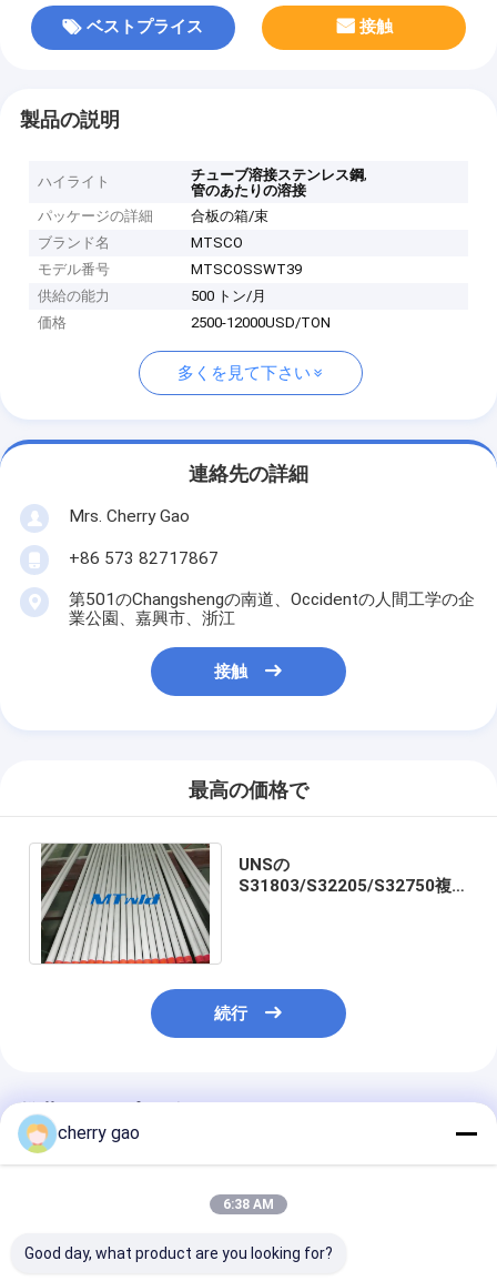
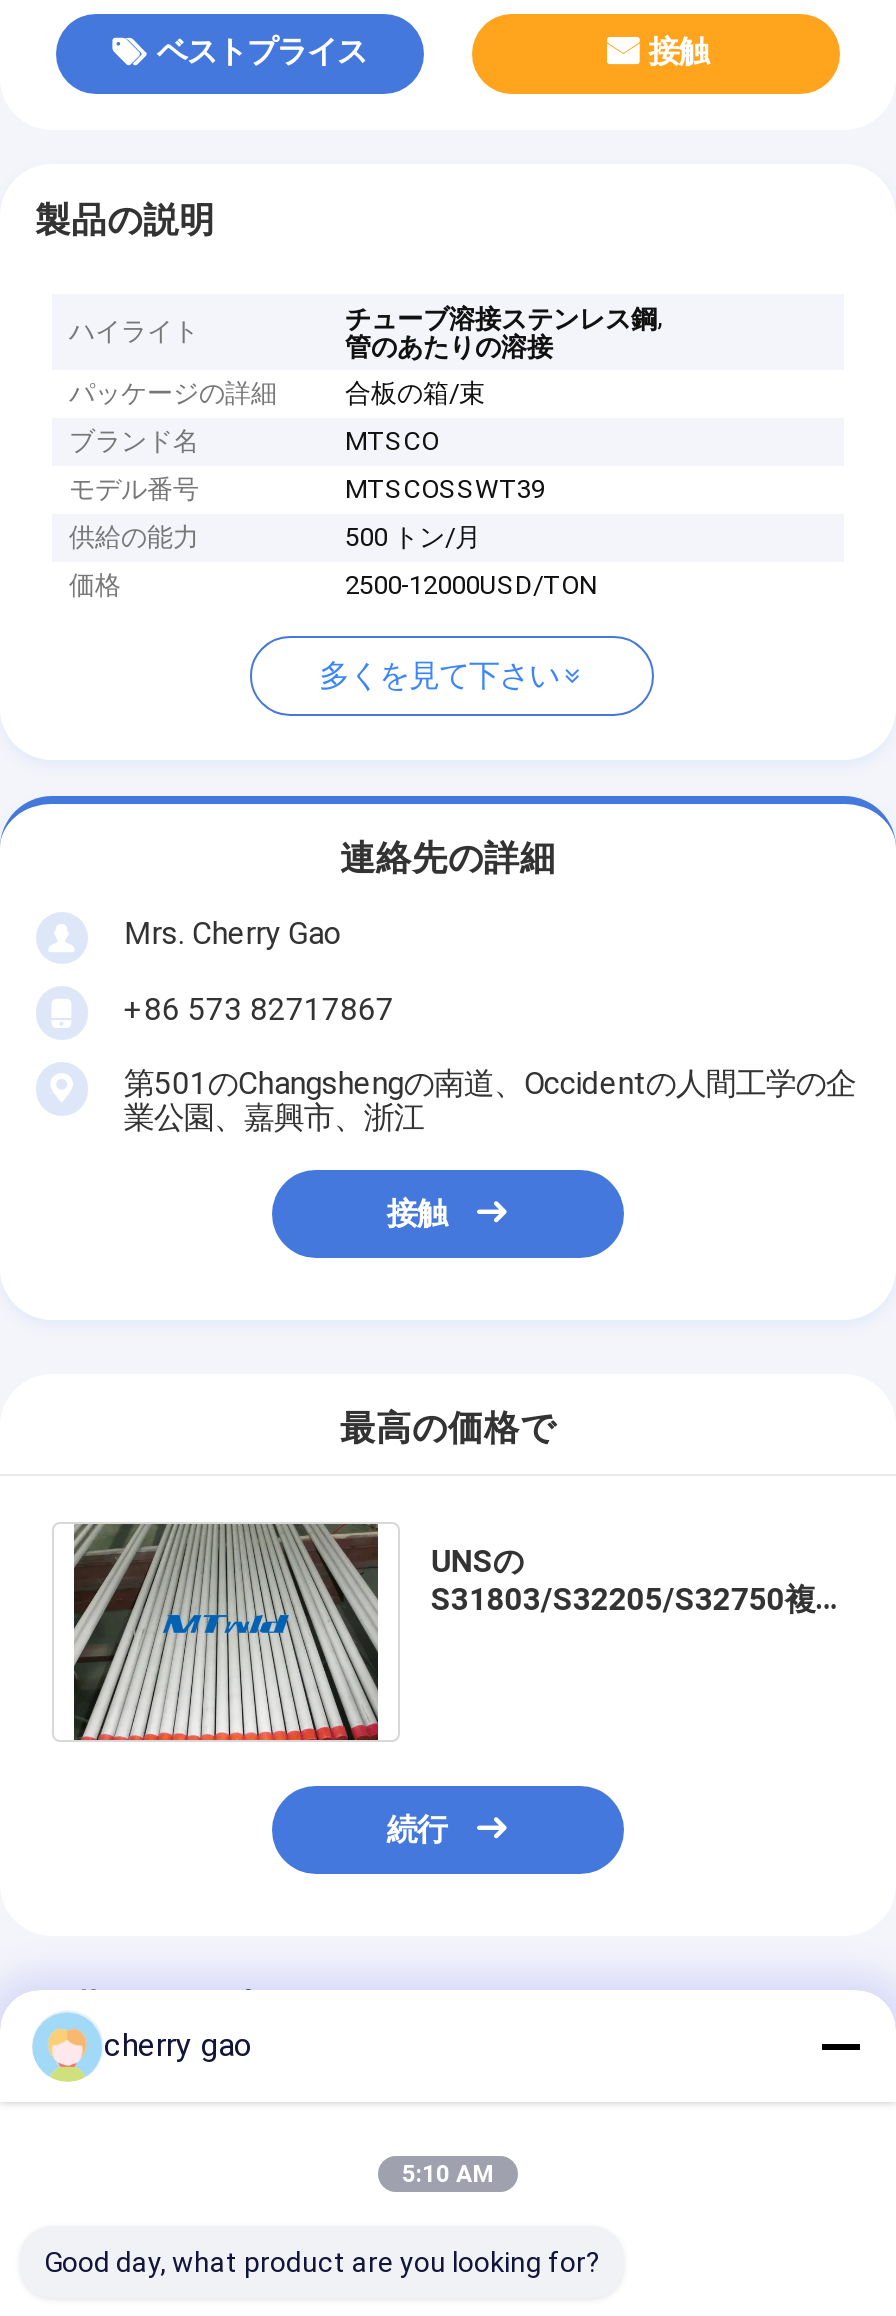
[223,1197,274,1212] 6:38 AM -> [402,2160,494,2188] 5:10 AM

